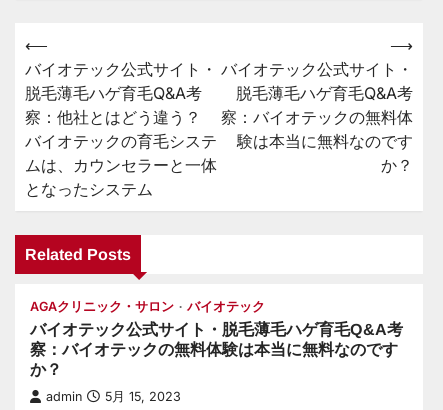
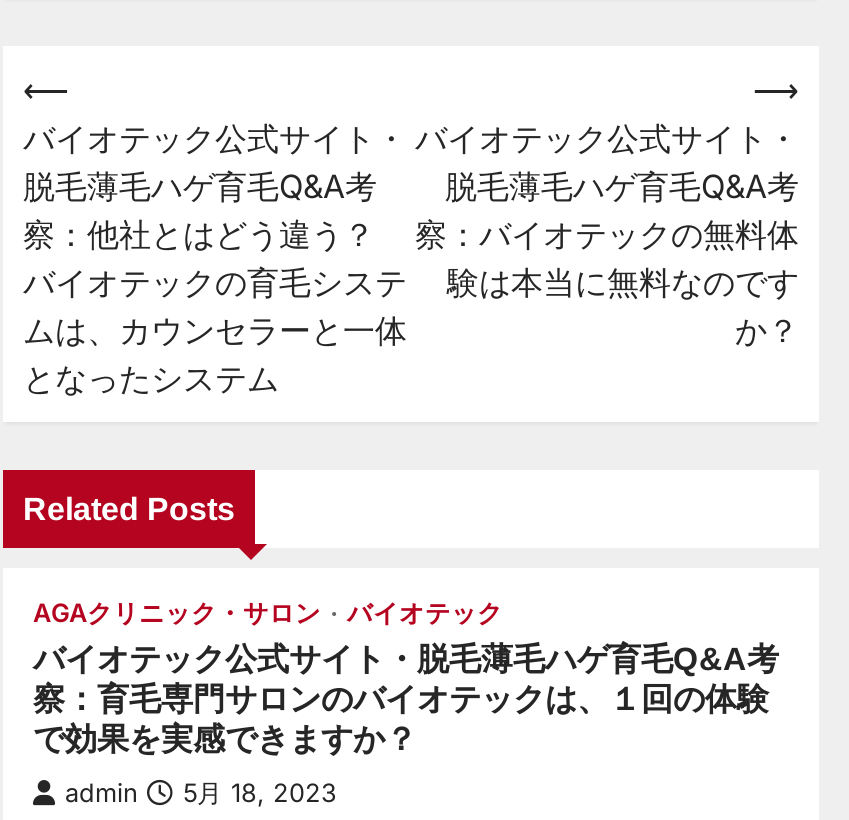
[30,340,398,378] 察：バイオテックの無料体験は本当に無料なのです | か？ -> [33,680,769,756] 察：育毛専門サロンのバイオテックは、１回の体験 | で効果を実感できますか？
[46,389,181,404] admin 5月 15, 2023 -> [65,778,337,808] admin 5月 18, 2023

